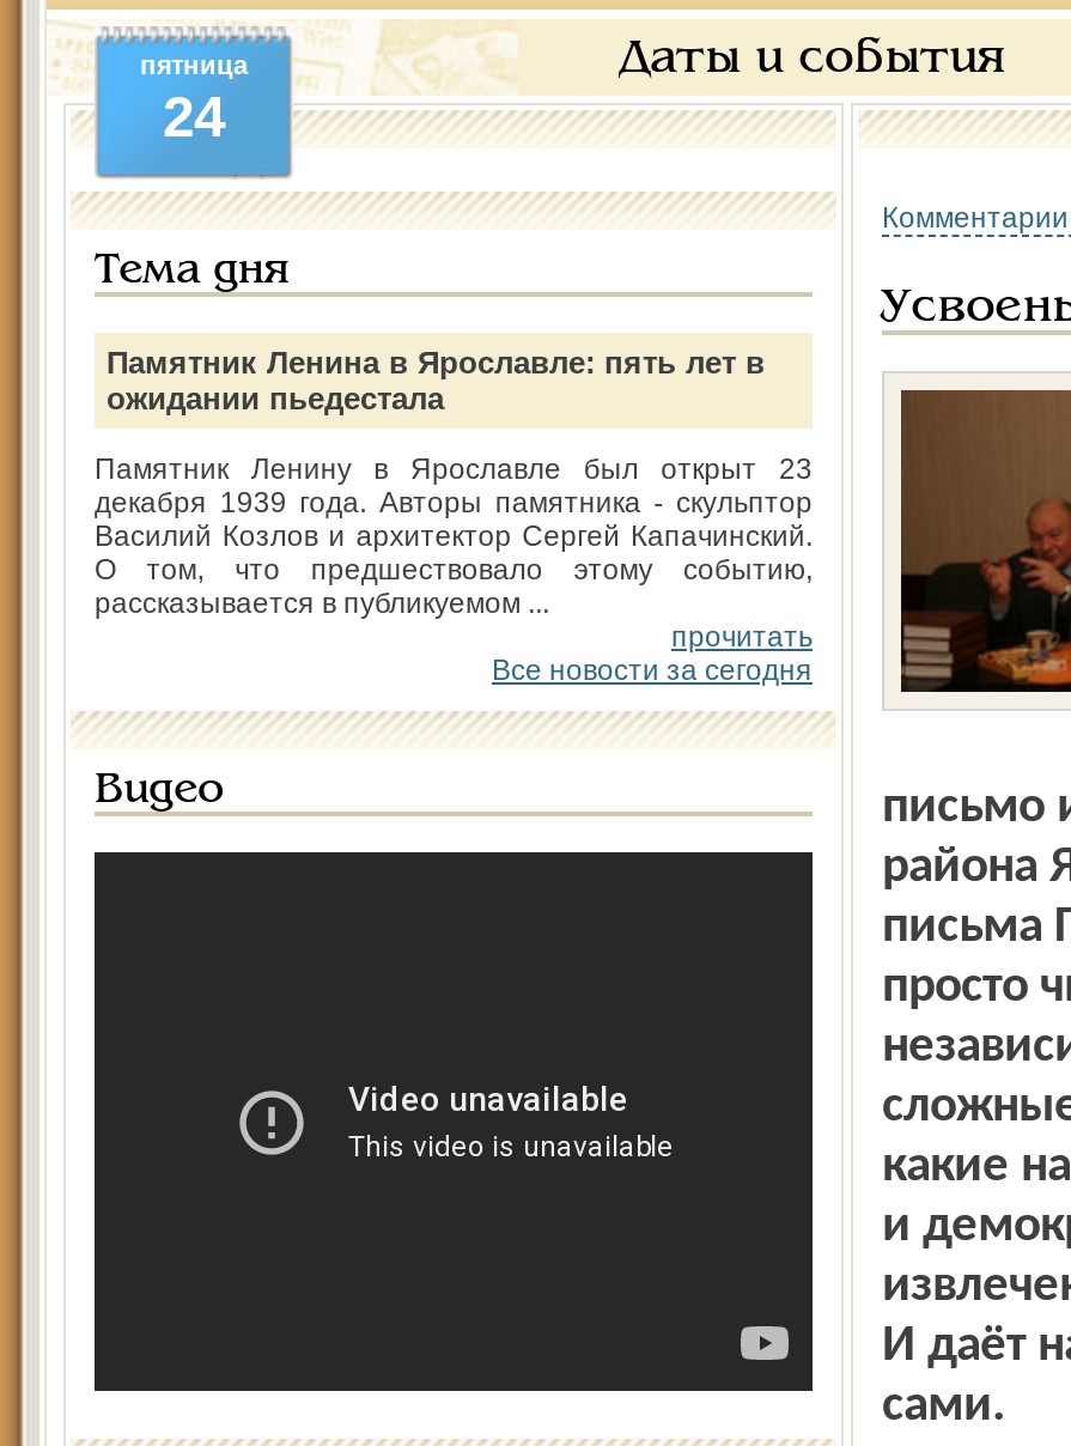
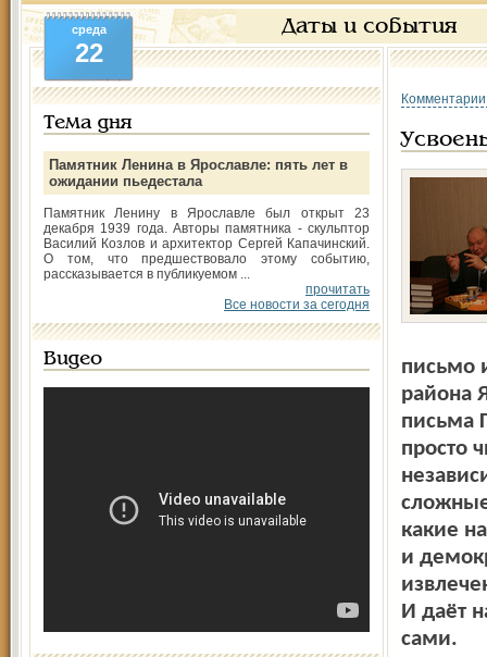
[140,50,248,148] пятница | 24 -> [71,23,106,67] среда | 22

